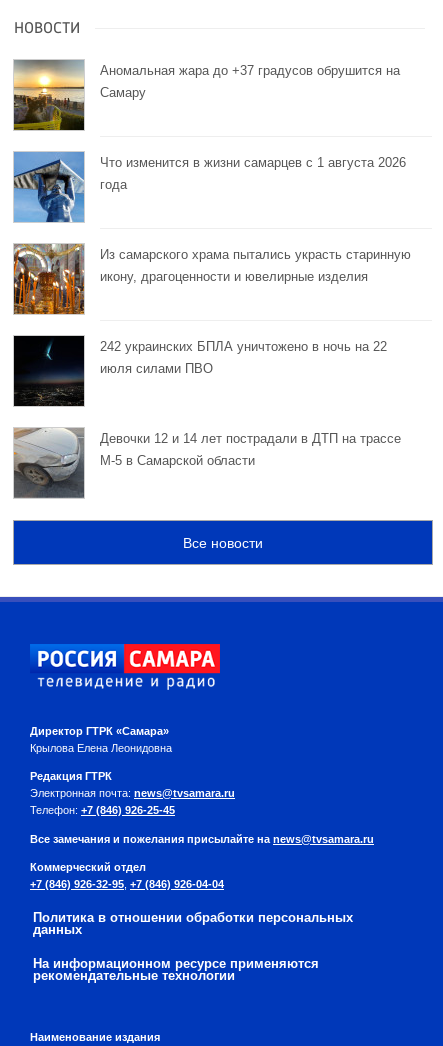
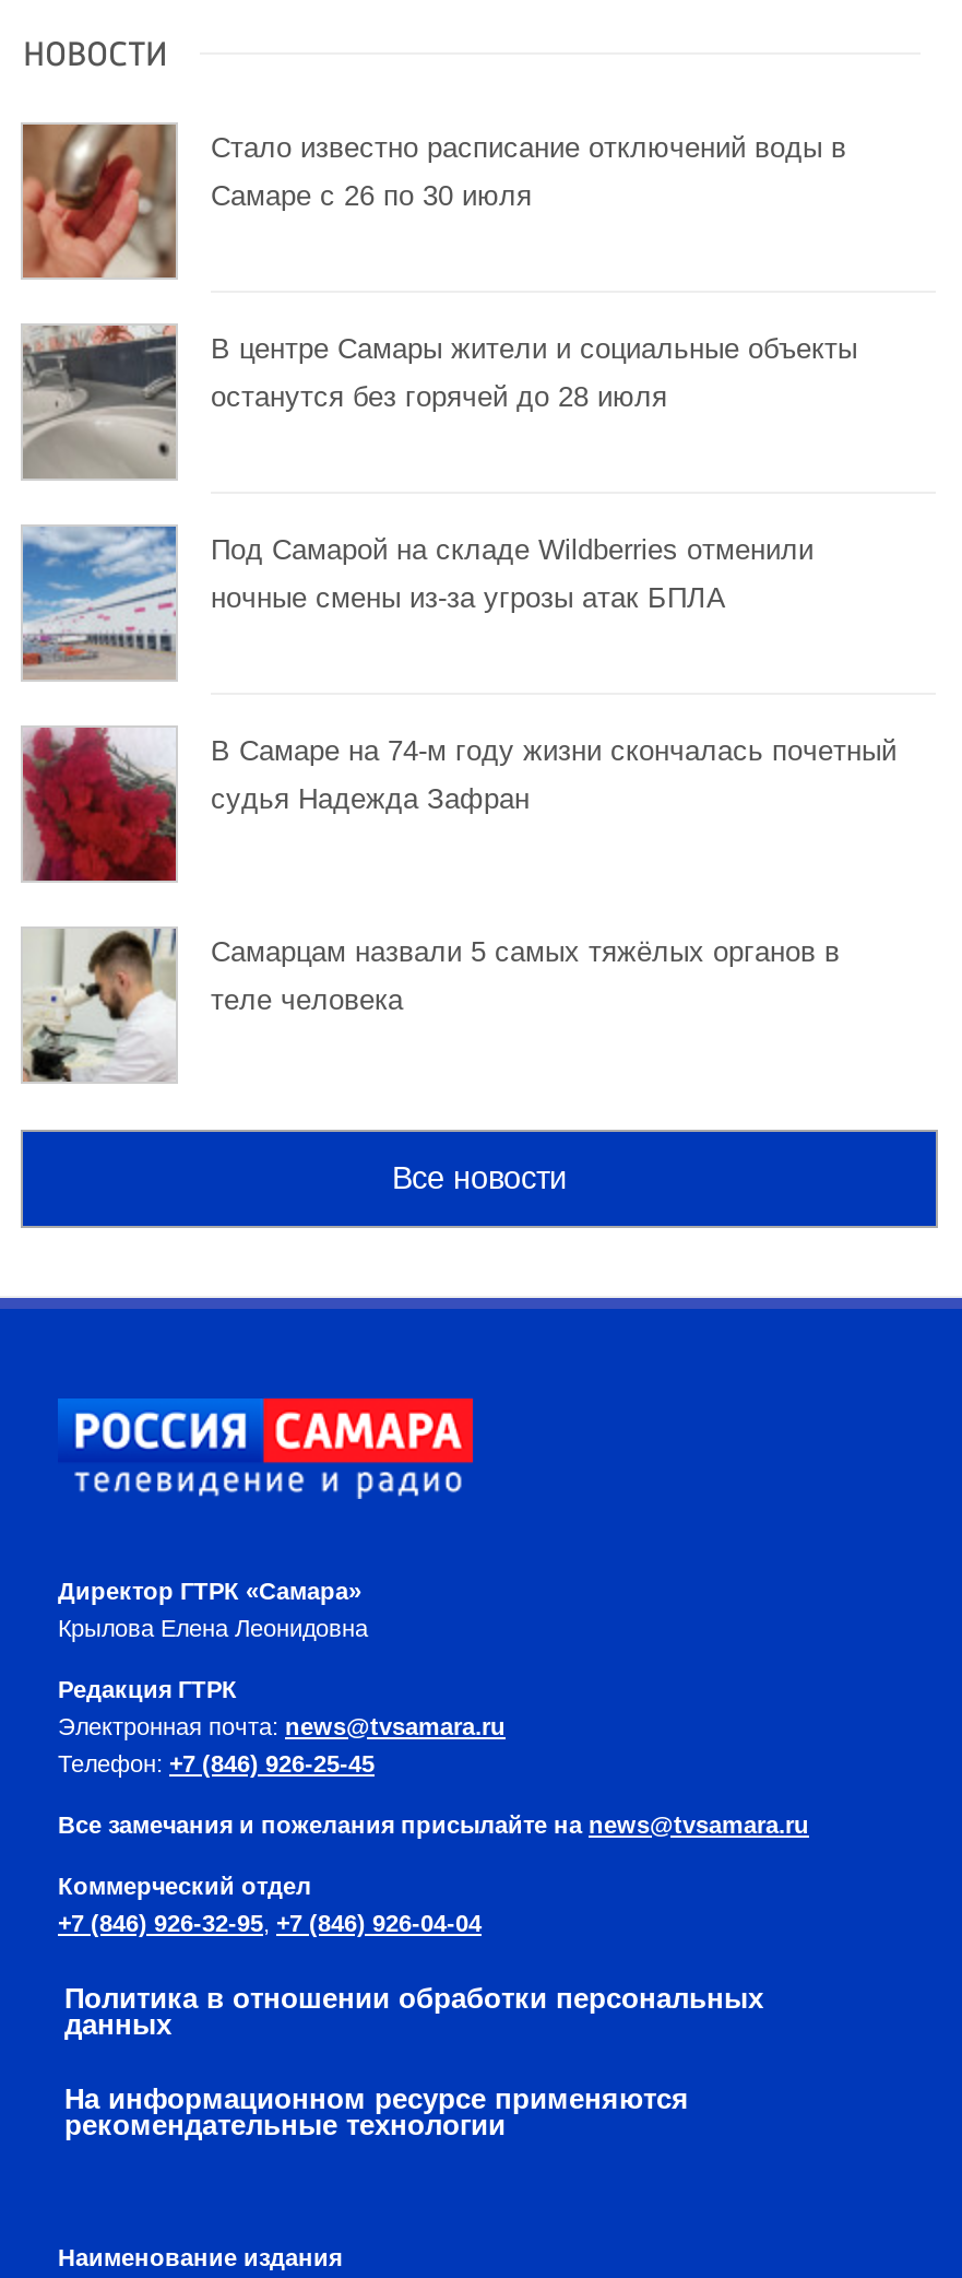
[13,59,400,131] [image] | Аномальная жара до +37 градусов обрушится на -> [21,123,846,279] [image] | Стало известно расписание отключений воды в
[100,85,146,100] Самару -> [211,179,532,211] Самаре с 26 по 30 июля
[14,151,406,223] [image] | Что изменится в жизни самарцев с 1 августа 2026 -> [23,324,857,480] [image] | В центре Самары жители и социальные объекты
[100,177,127,192] года -> [211,380,667,412] останутся без горячей до 28 июля
[13,243,411,314] [image] | Из самарского храма пытались украсть старинную -> [21,523,813,681] [image] | Под Самарой на складе Wildberries отменили
[100,269,368,284] икону, драгоценности и ювелирные изделия -> [211,581,726,613] ночные смены из-за угрозы атак БПЛА
[13,335,387,407] [image] | 242 украинских БПЛА уничтожено в ночь на 22 -> [21,727,896,884] [image] | В Самаре на 74-м году жизни скончалась почетный
[100,361,213,376] июля силами ПВО -> [211,782,530,814] судья Надежда Зафран
[14,428,401,498] [image] | Девочки 12 и 14 лет пострадали в ДТП на трассе -> [23,928,840,1081] [image] | Самарцам назвали 5 самых тяжёлых органов в
[100,453,255,468] М-5 в Самарской области -> [211,983,403,1015] теле человека

